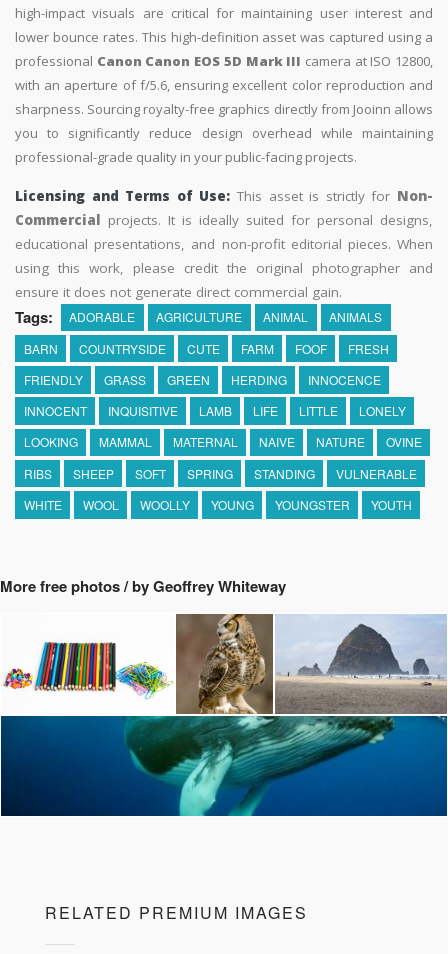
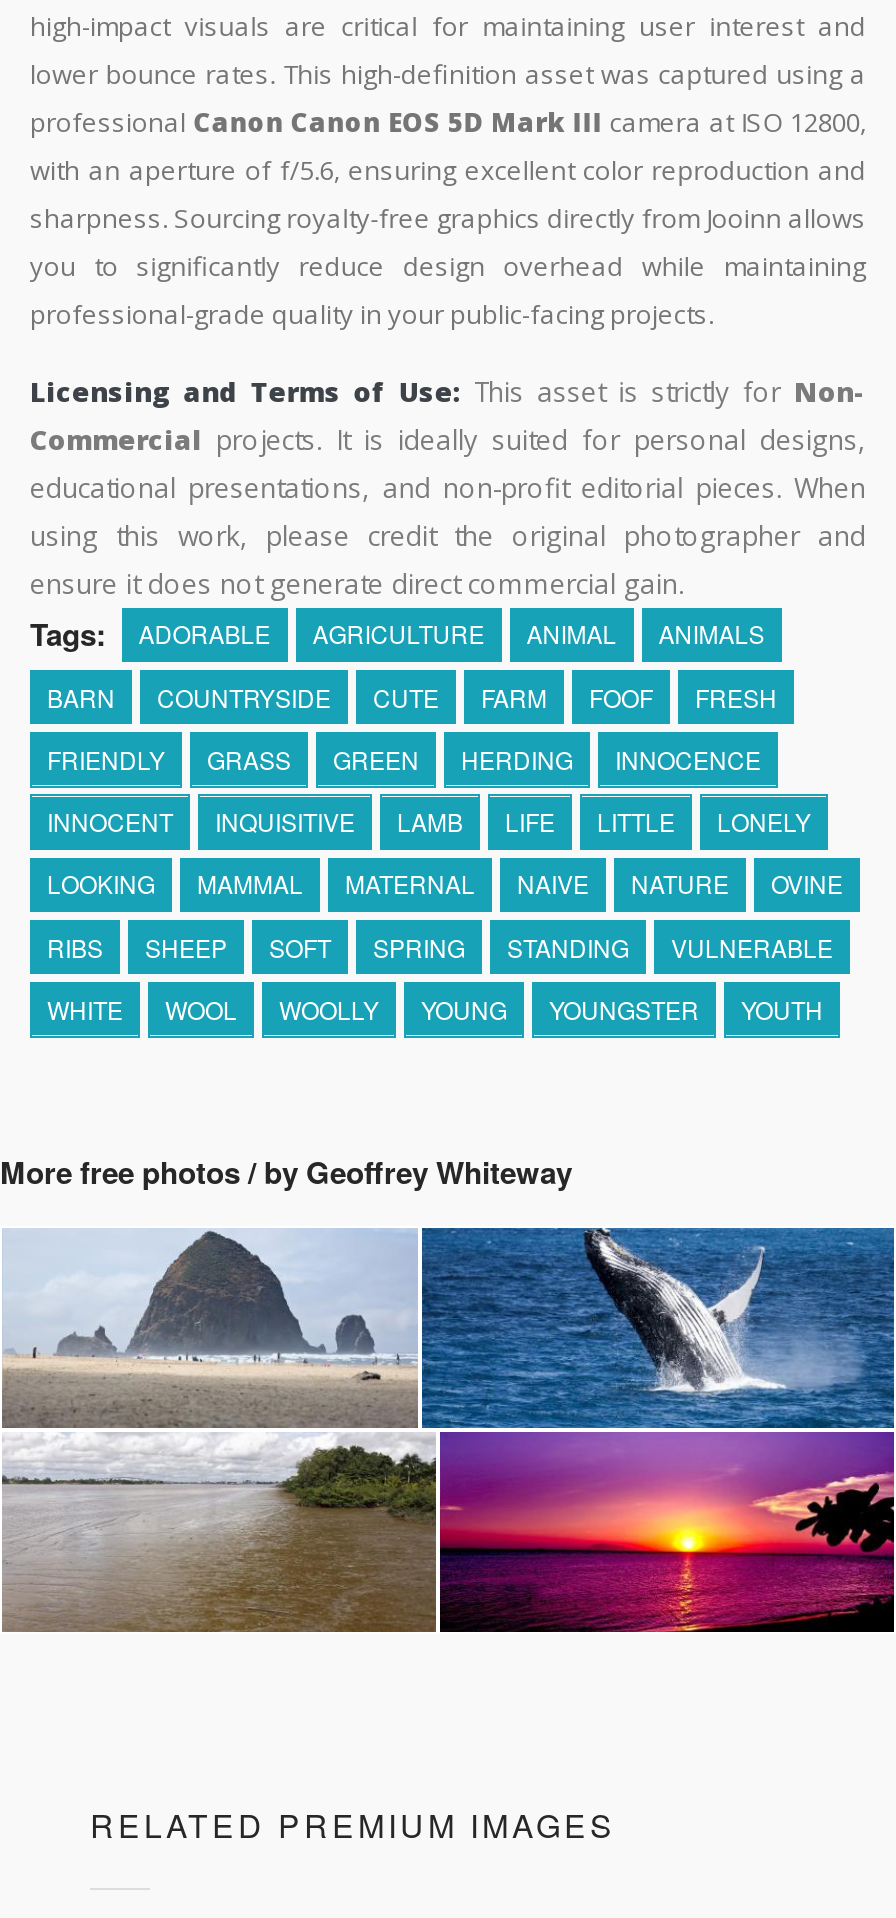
[3,613,445,817] [image] -> [6,1226,890,1634] [image]

